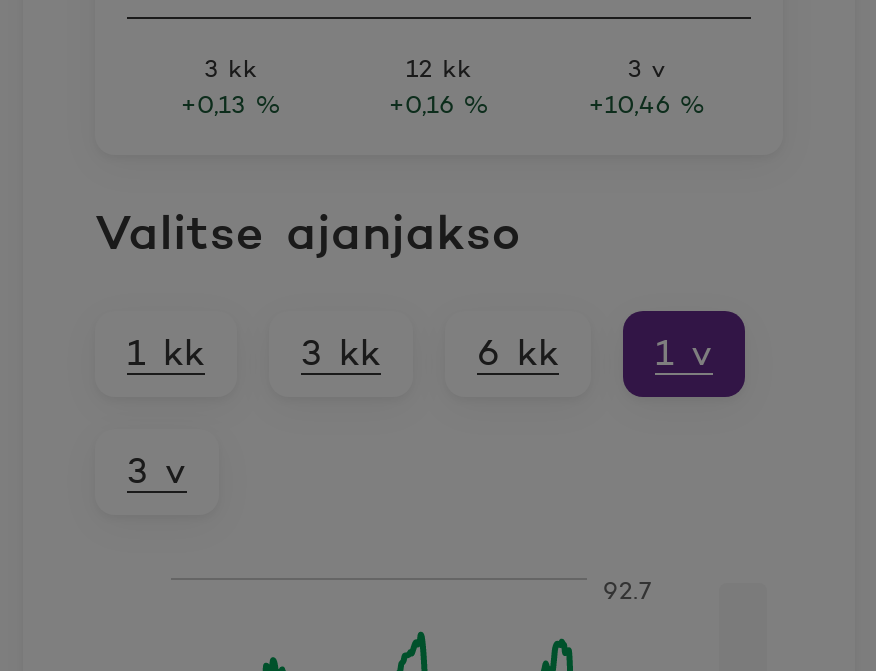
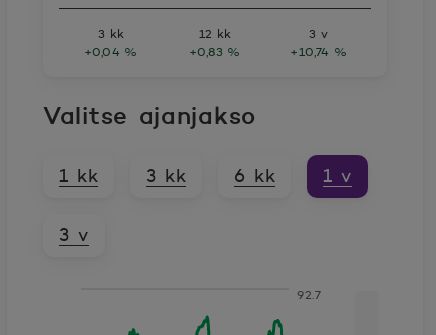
[180,89,282,119] +0,13 % -> [84,44,138,59] +0,04 %
[388,89,490,119] +0,16 % -> [189,44,241,59] +0,83 %
[588,89,706,119] +10,46 % -> [290,44,347,59] +10,74 %

